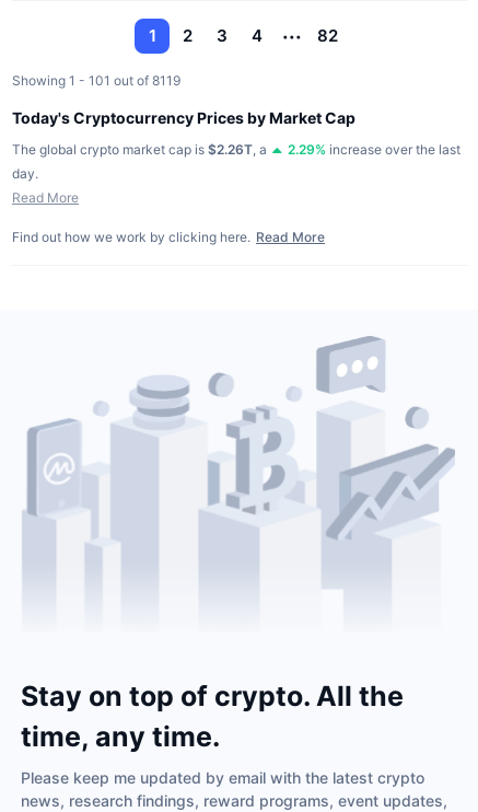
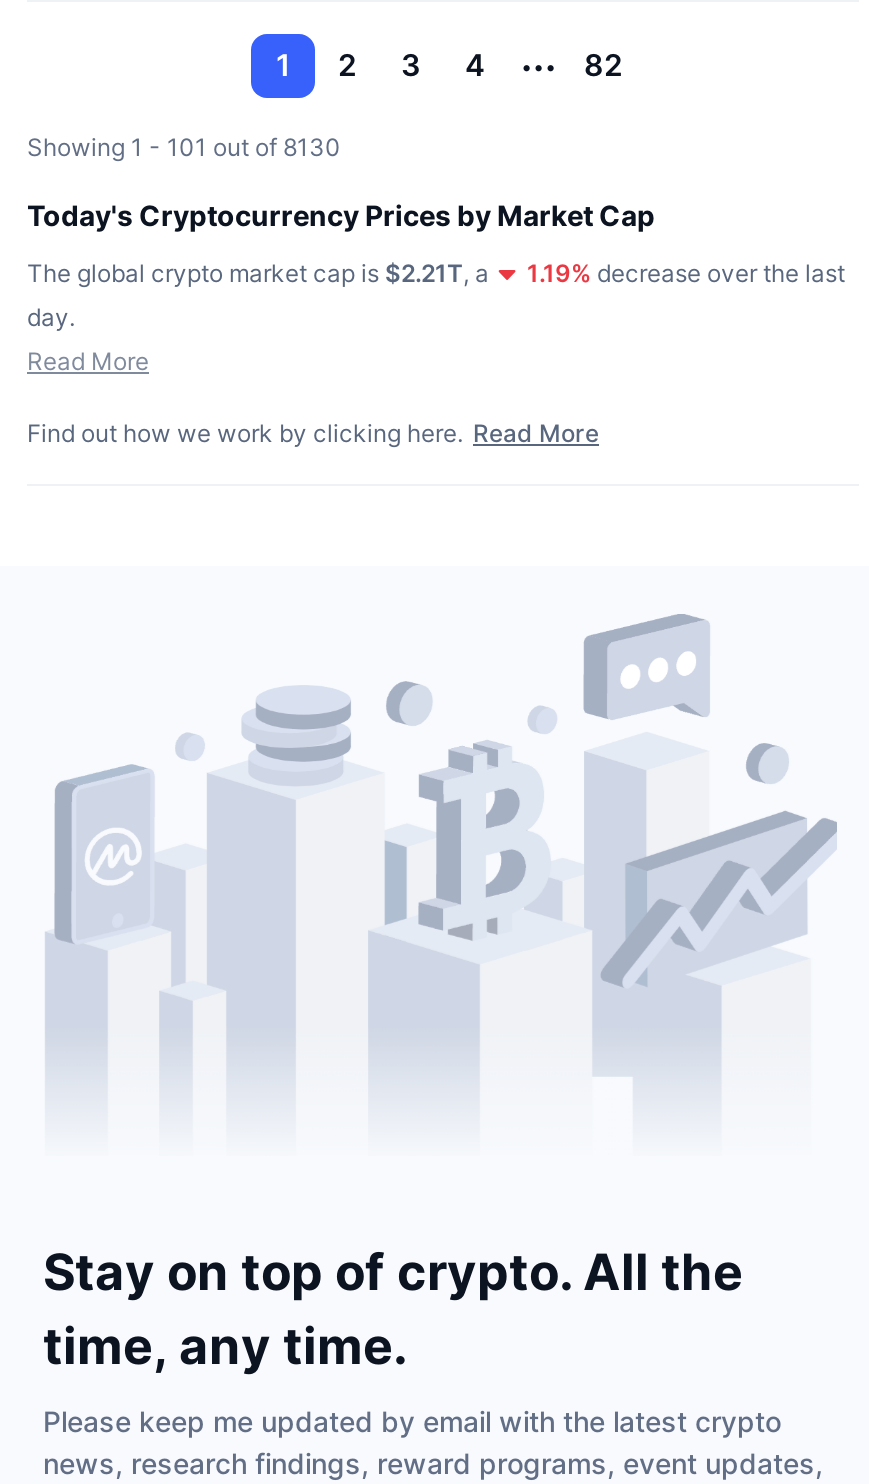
[12,72,180,89] Showing 1 - 101 out of 8119 -> [27,132,341,162] Showing 1 - 101 out of 8130
[12,141,270,158] The global crypto market cap is $2.26T, a -> [27,258,495,288] The global crypto market cap is $2.21T, a
[288,141,460,158] 2.29% increase over the last -> [527,258,845,288] 1.19% decrease over the last

